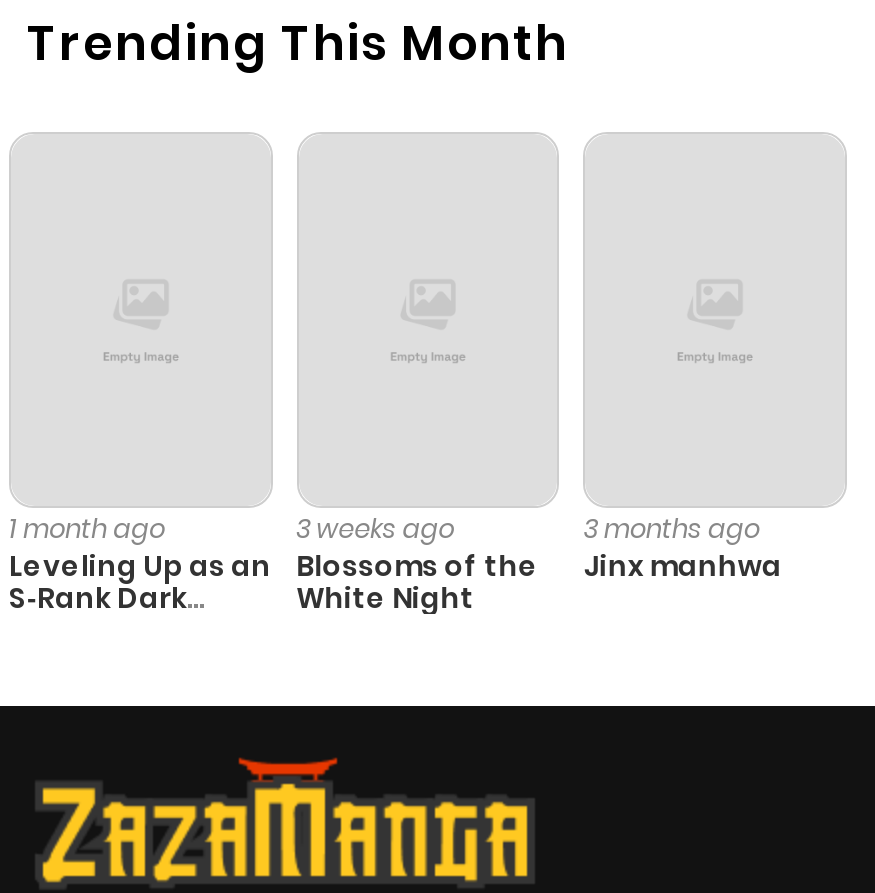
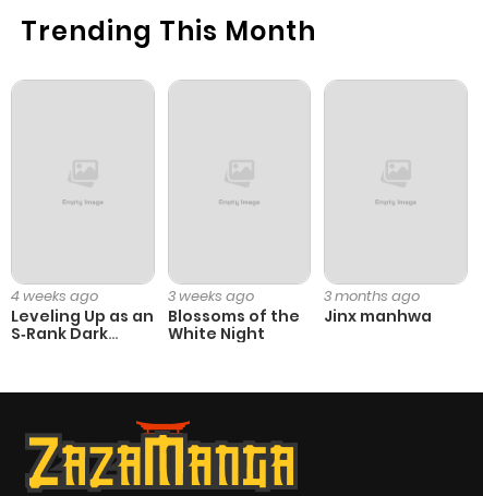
[9,510,165,548] 1 month ago -> [11,286,98,306] 4 weeks ago

